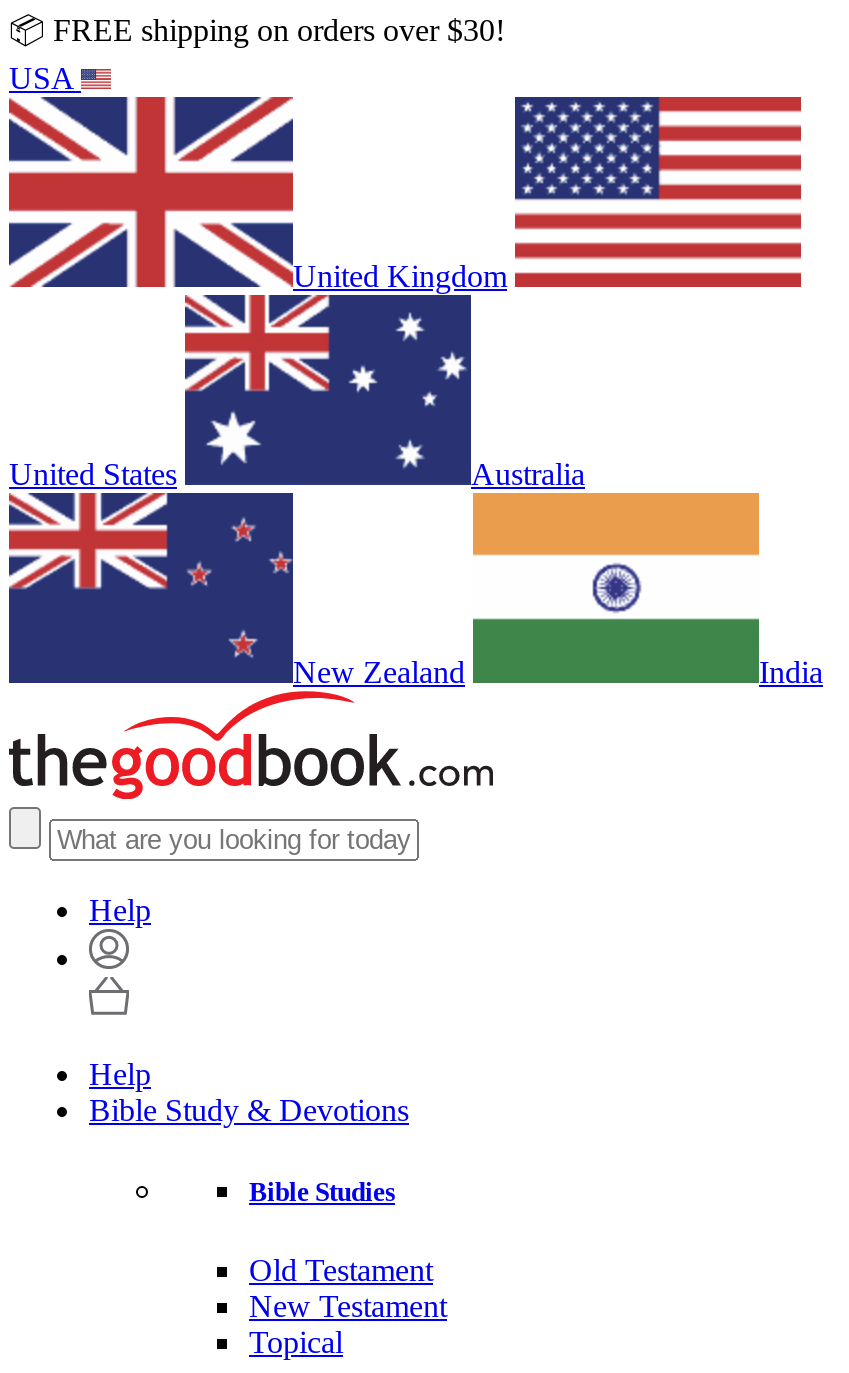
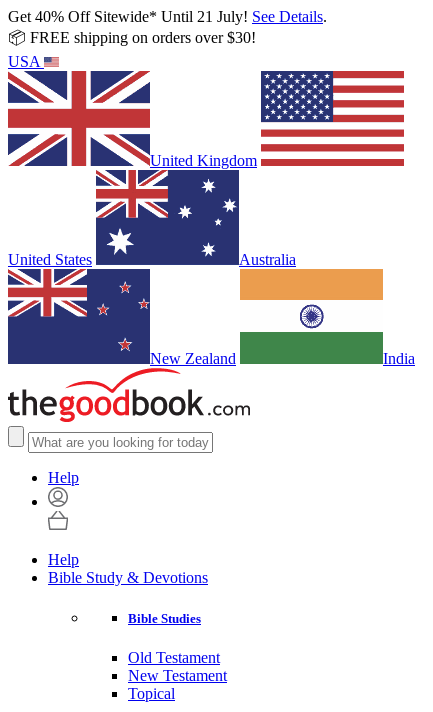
none -> [8,8,327,25] Get 40% Off Sitewide* Until 21 July! See Details.

